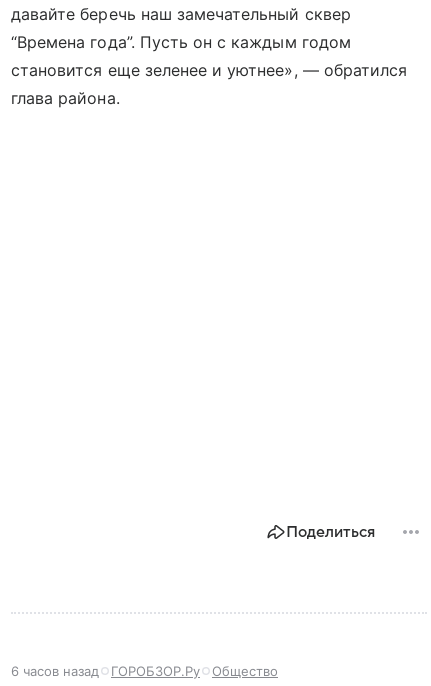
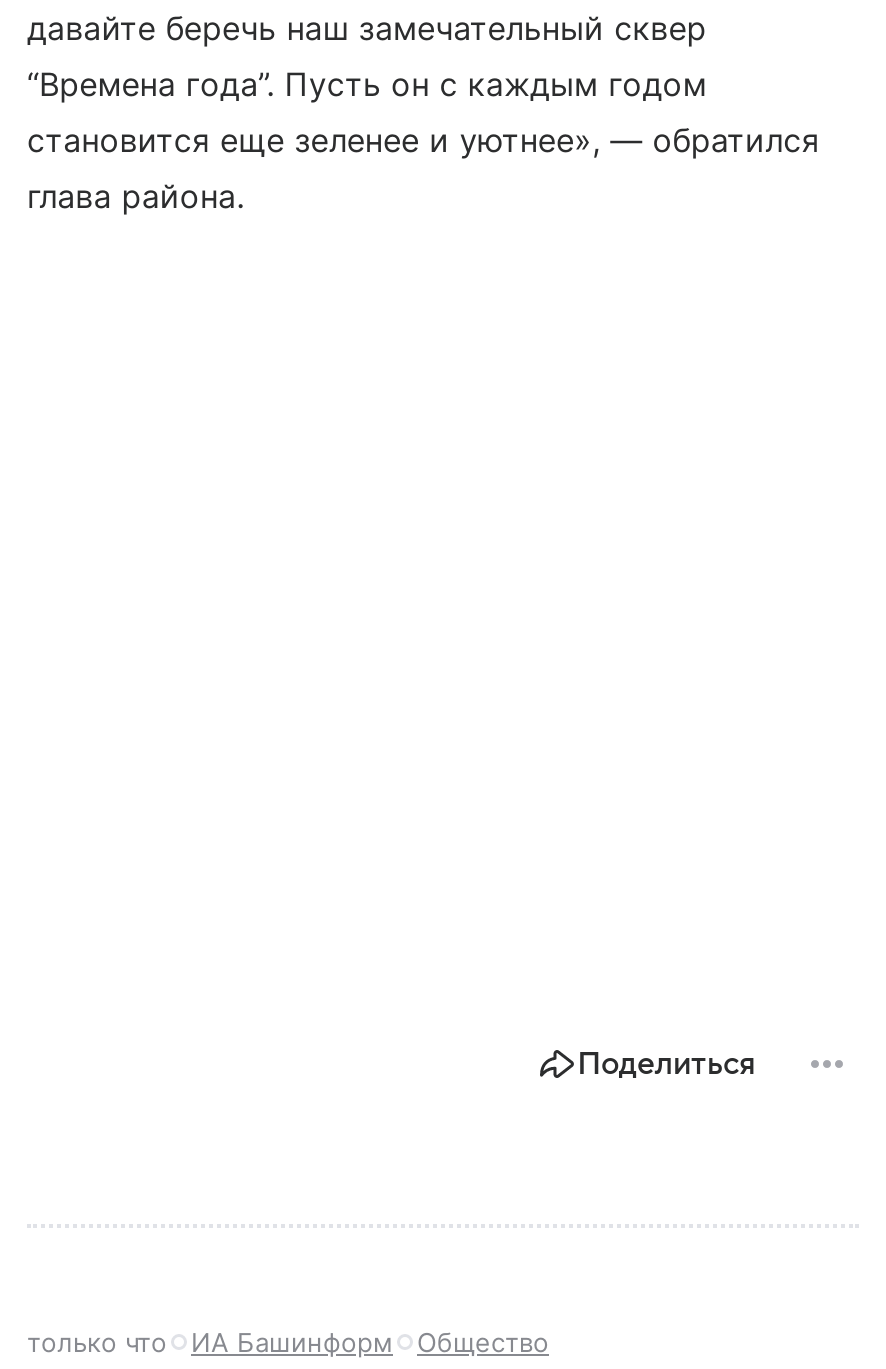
[11,663,200,679] 6 часов назад | ГОРОБЗОР.Ру -> [27,1326,393,1358] только что | ИА Башинформ

